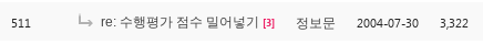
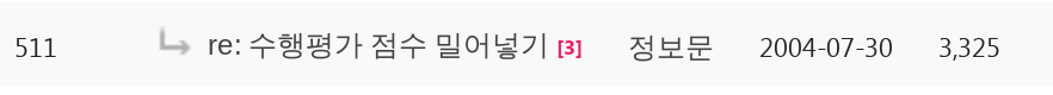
[440,14,469,31] 3,322 -> [938,28,1000,64] 3,325

